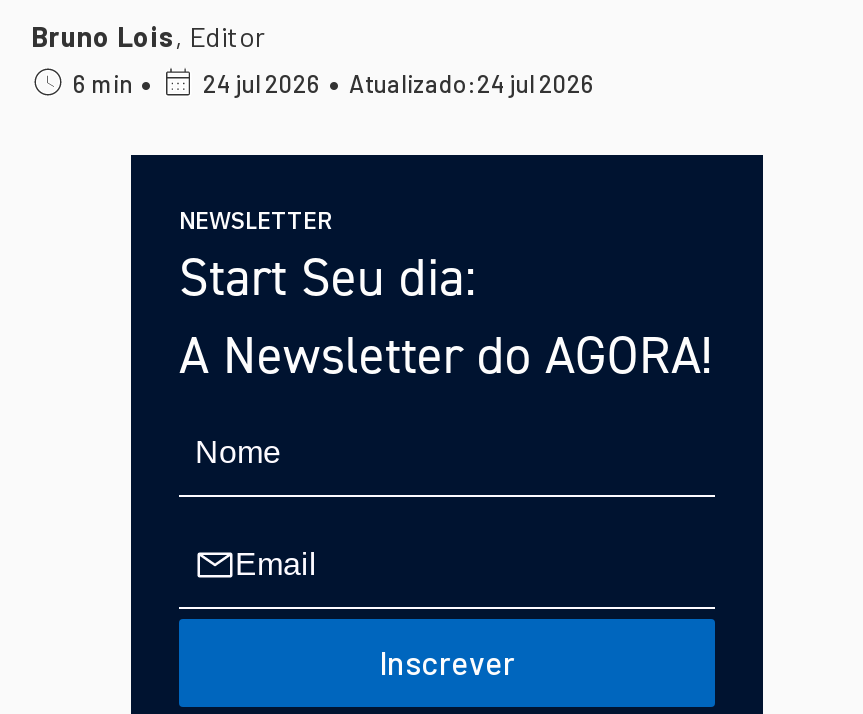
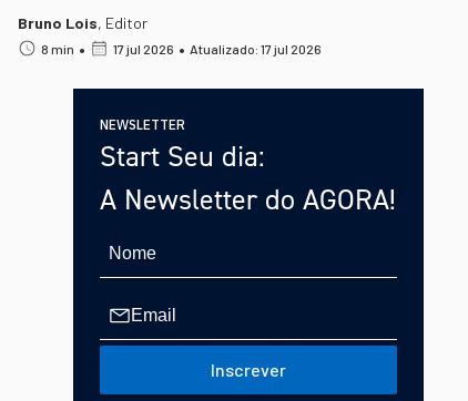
[73,62,153,100] 6 min • -> [41,37,85,58] 8 min •
[203,62,595,100] 24 jul 2026 • Atualizado: 24 jul 2026 -> [113,37,322,58] 17 jul 2026 • Atualizado: 17 jul 2026

